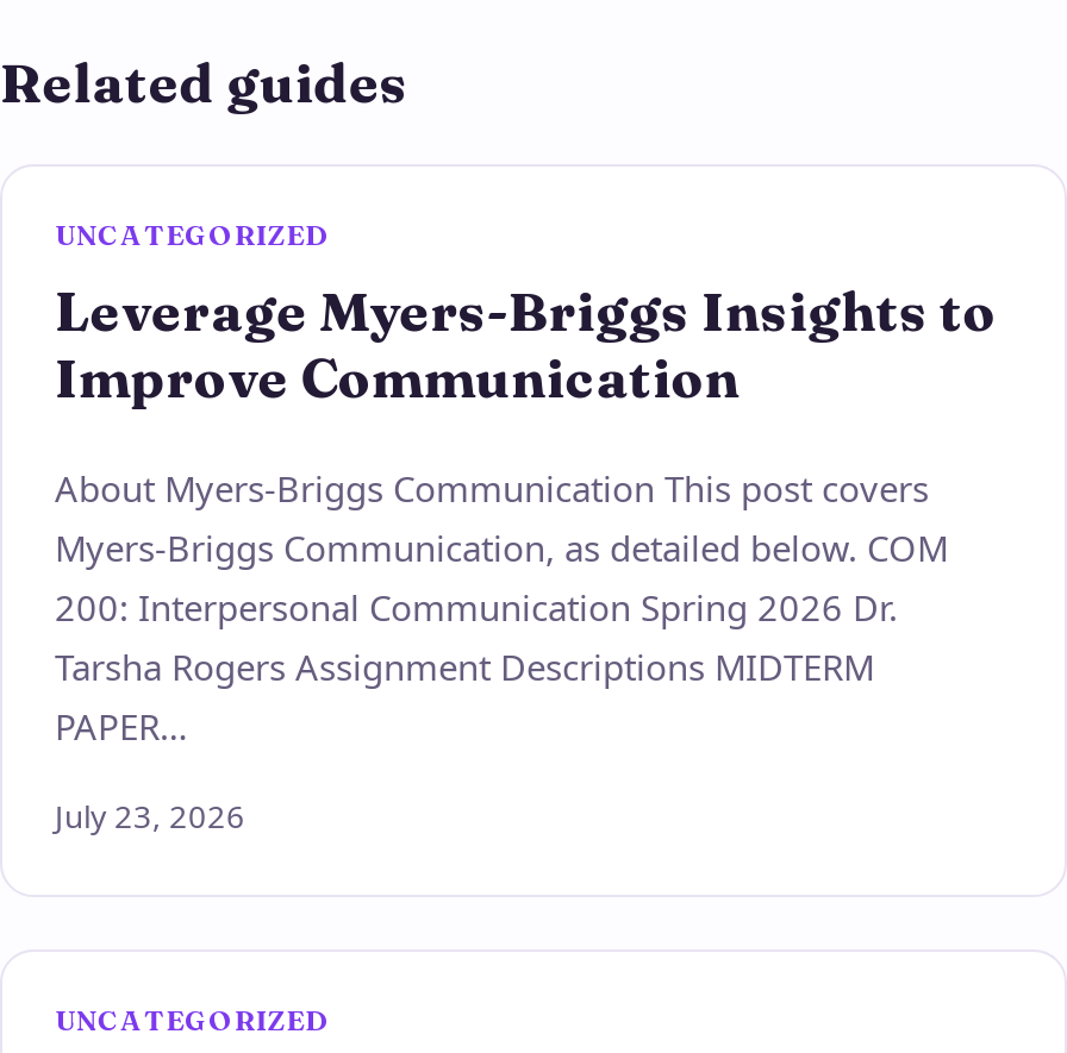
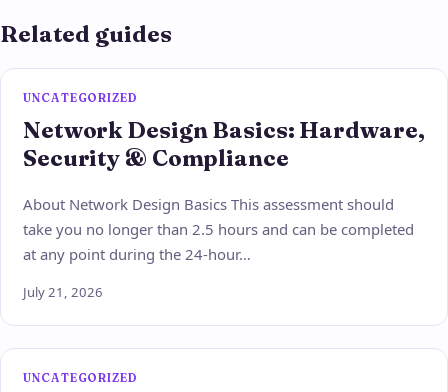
[55,279,996,412] Leverage Myers-Briggs Insights to | Improve Communication -> [23,116,424,172] Network Design Basics: Hardware, | Security & Compliance
[55,465,948,750] About Myers-Briggs Communication This post covers | Myers-Briggs Communication, as detailed below. COM | 200: Interpersonal Communication Spring 2026 Dr. | Tarsha Rogers Assignment Descriptions MIDTERM | PAPER… -> [23,194,414,264] About Network Design Basics This assessment should | take you no longer than 2.5 hours and can be completed | at any point during the 24-hour…
[55,795,245,838] July 23, 2026 -> [23,283,103,301] July 21, 2026

